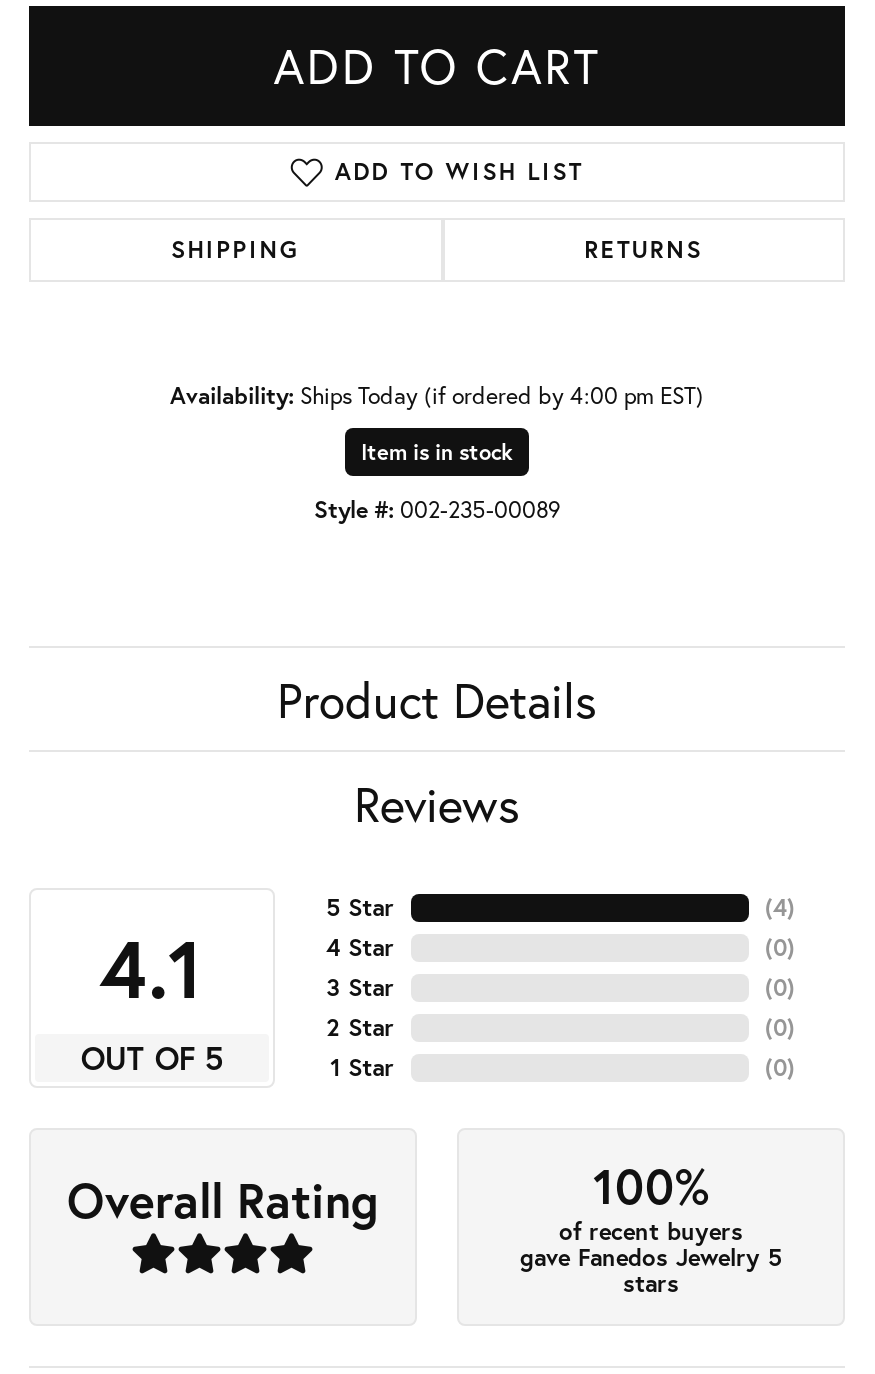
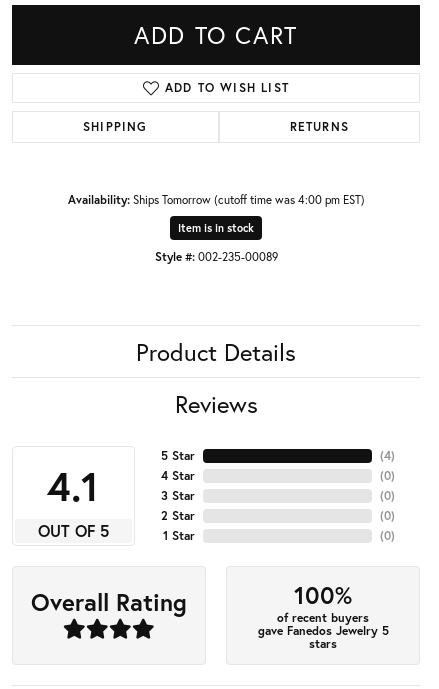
[170,380,704,410] Availability: Ships Today (if ordered by 4:00 pm EST) -> [67,192,364,207] Availability: Ships Tomorrow (cutoff time was 4:00 pm EST)

